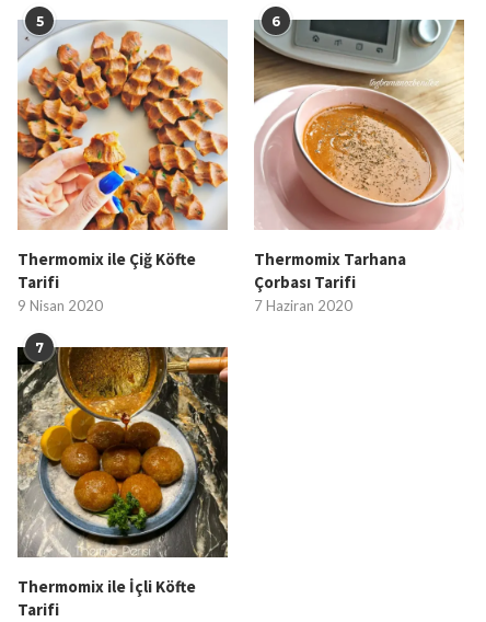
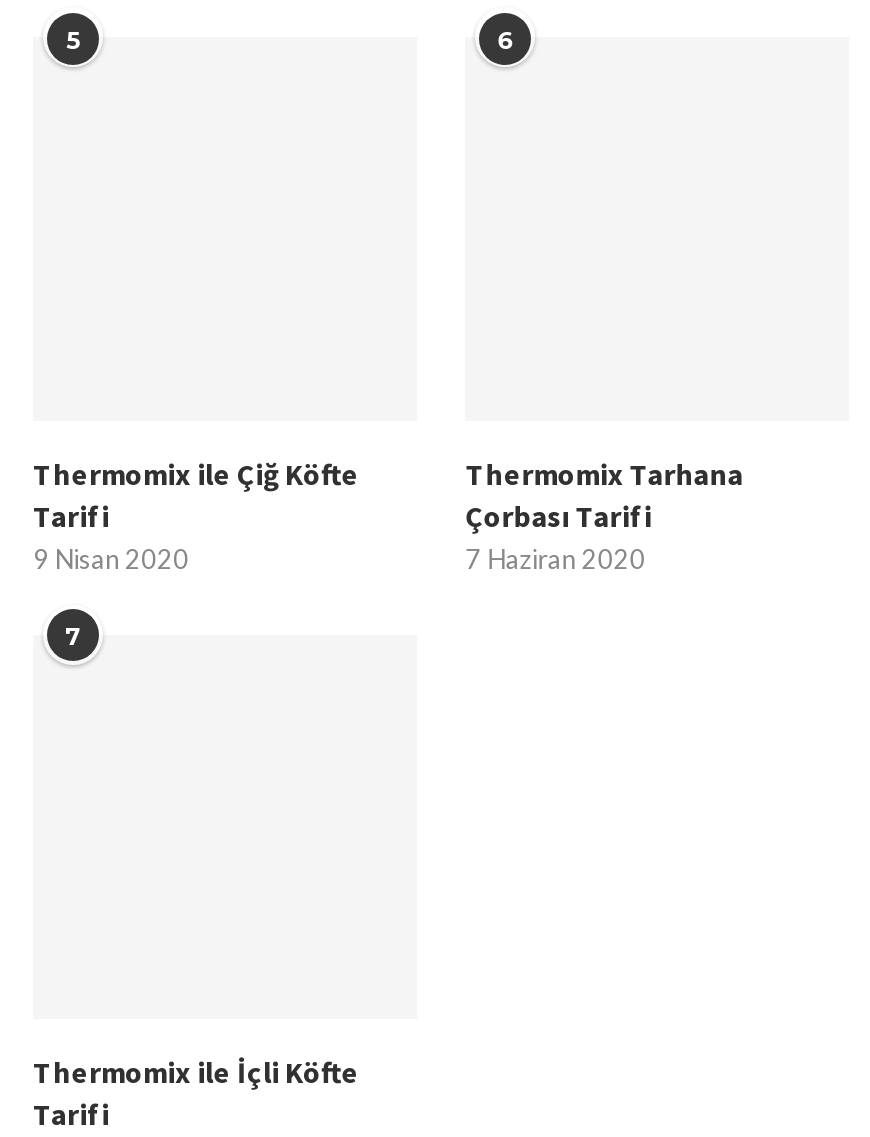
[16,20,229,231] [image] -> none
[253,19,465,231] [image] -> none
[16,346,229,558] [image] -> none

